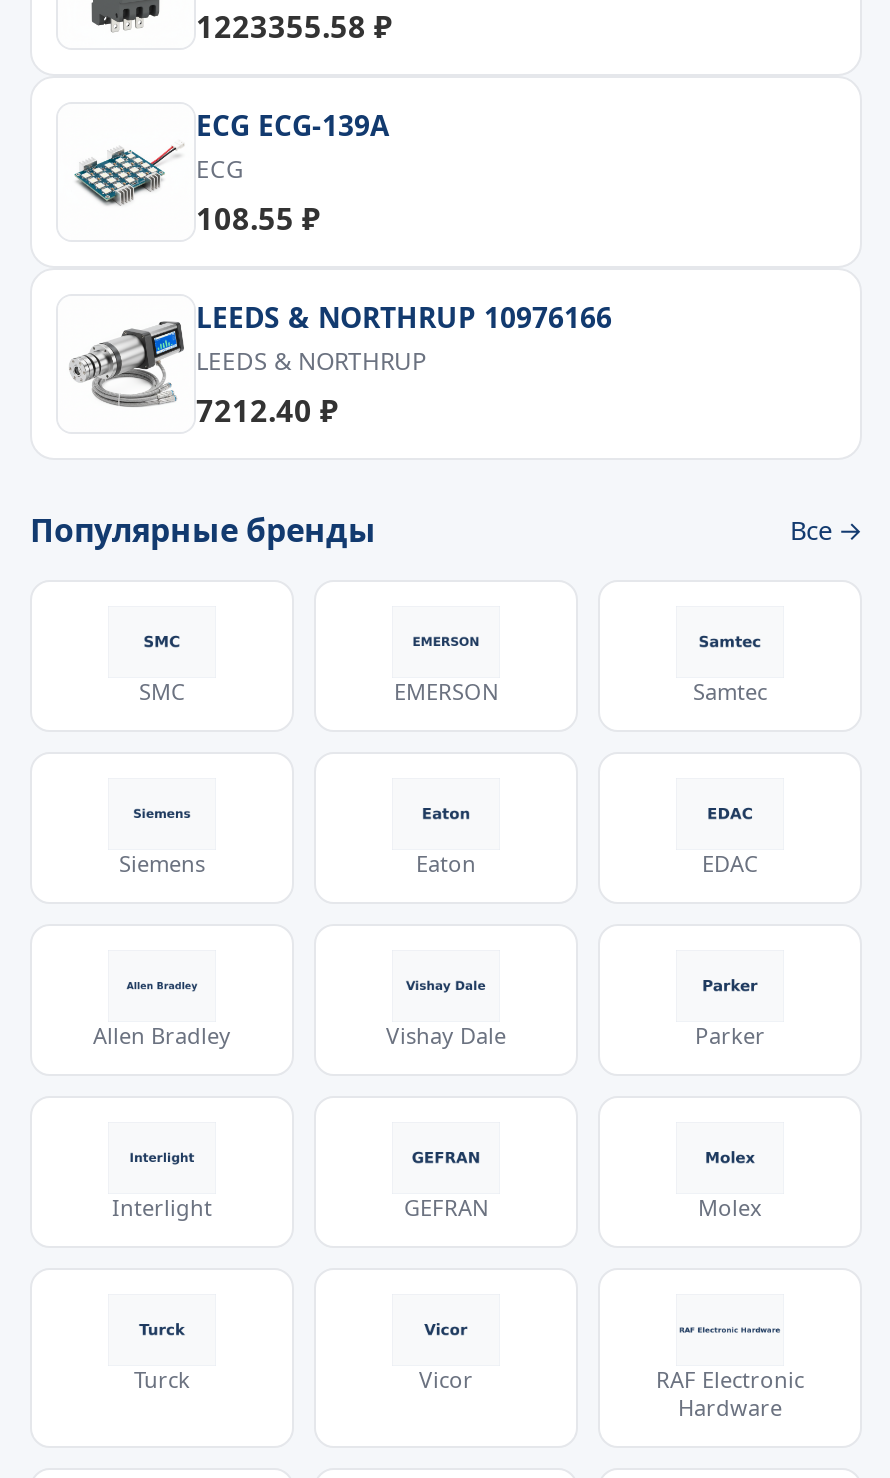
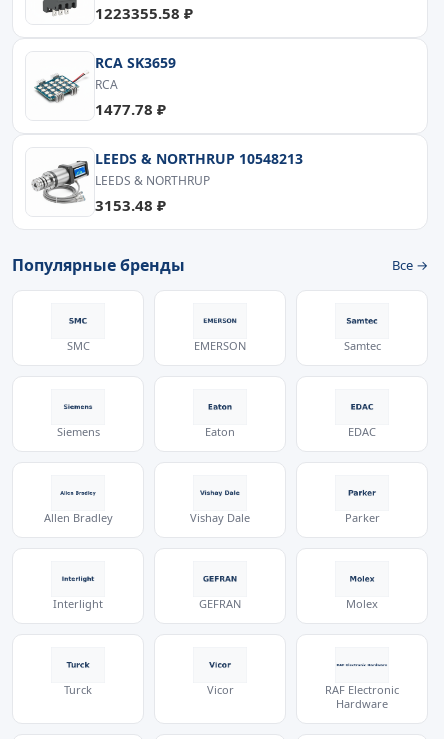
[196,106,390,238] ECG ECG-139A | ECG | 108.55 ₽ -> [95,53,176,119] RCA SK3659 | RCA | 1477.78 ₽
[196,298,612,336] LEEDS & NORTHRUP 10976166 -> [95,149,303,168] LEEDS & NORTHRUP 10548213
[196,390,338,430] 7212.40 ₽ -> [95,195,166,215] 3153.48 ₽

